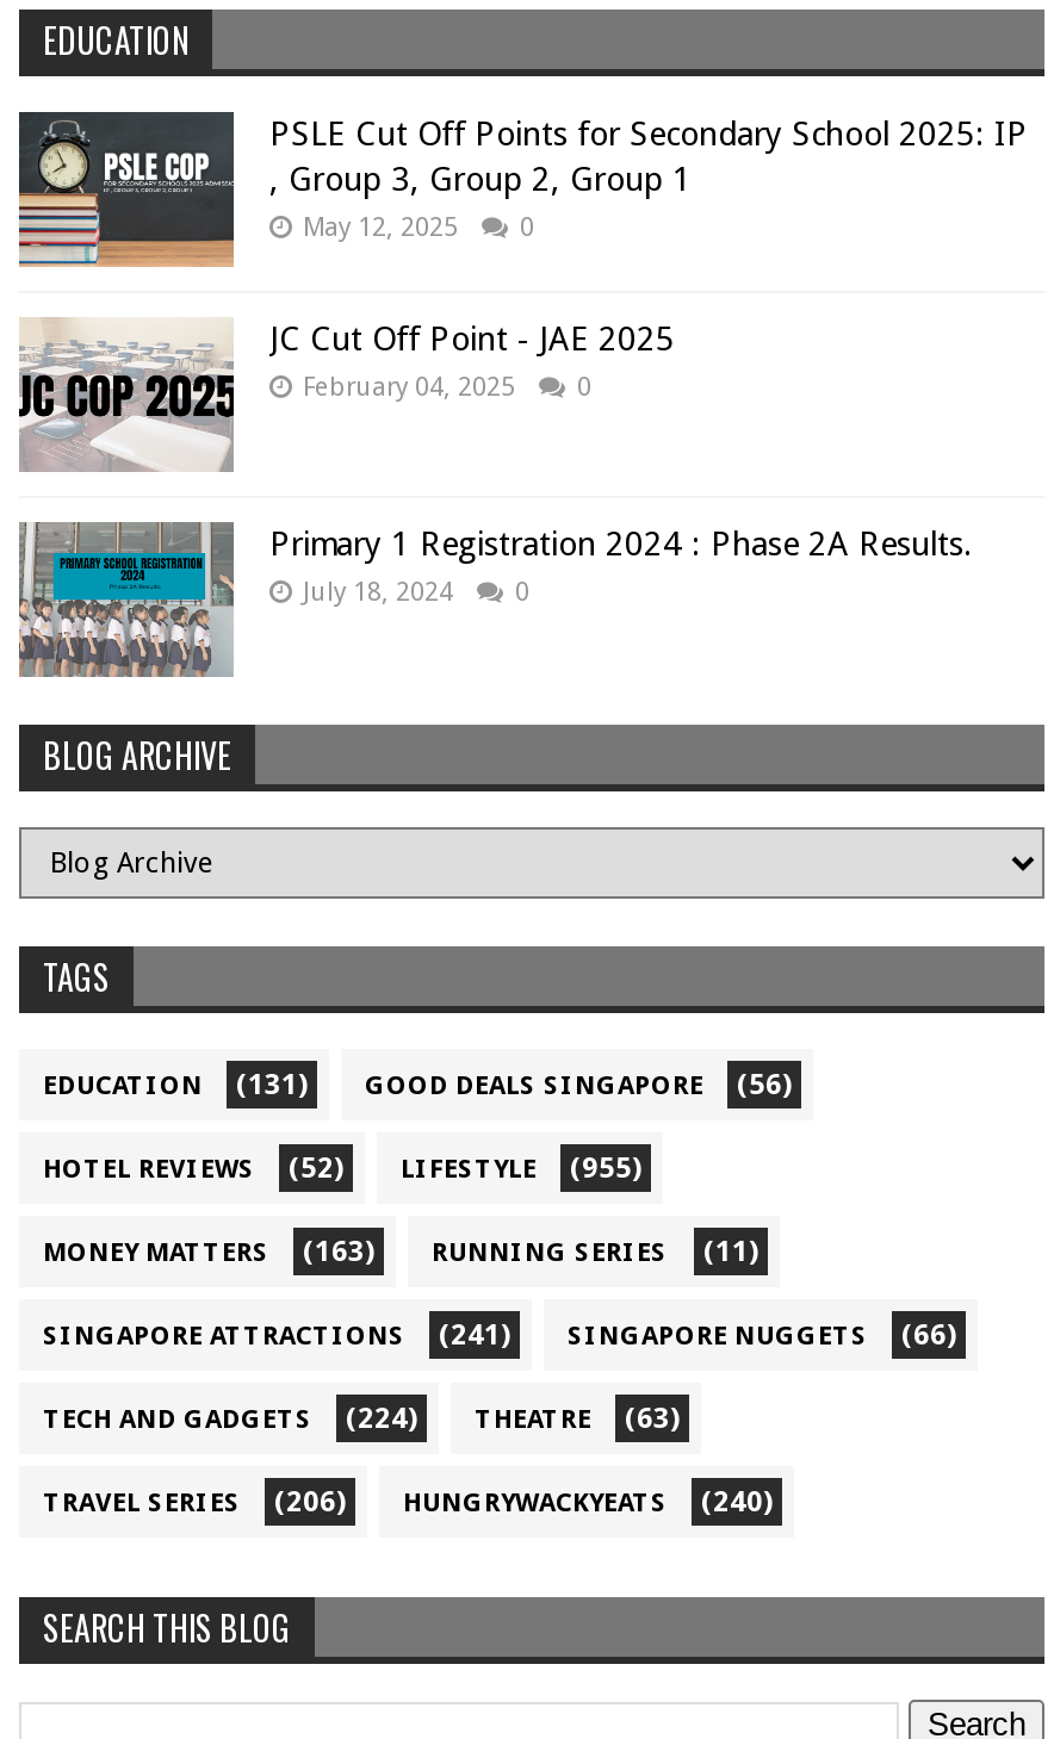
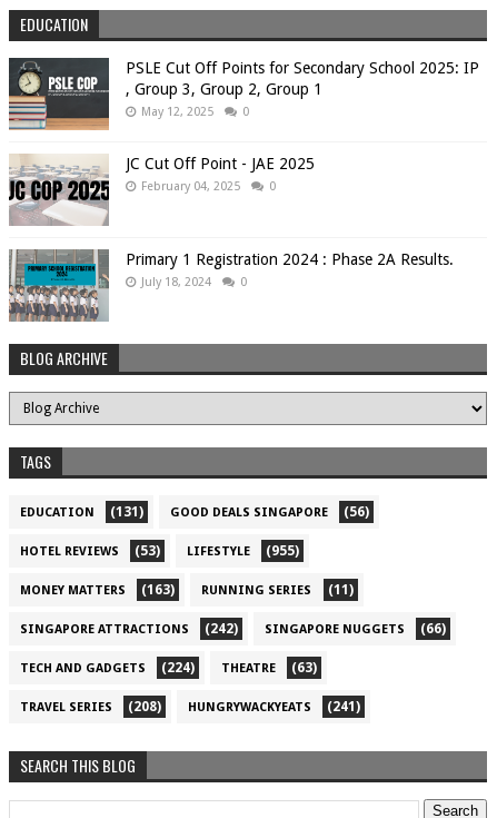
[43,1151,641,1185] HOTEL REVIEWS (52) LIFESTYLE (955) -> [20,543,299,559] HOTEL REVIEWS (53) LIFESTYLE (955)
[43,1318,956,1352] SINGAPORE ATTRACTIONS (241) SINGAPORE NUGGETS (66) -> [20,621,446,637] SINGAPORE ATTRACTIONS (242) SINGAPORE NUGGETS (66)
[274,1485,346,1518] (206) -> [128,699,161,714] (208)
[701,1485,773,1518] (240) -> [327,699,360,714] (241)

